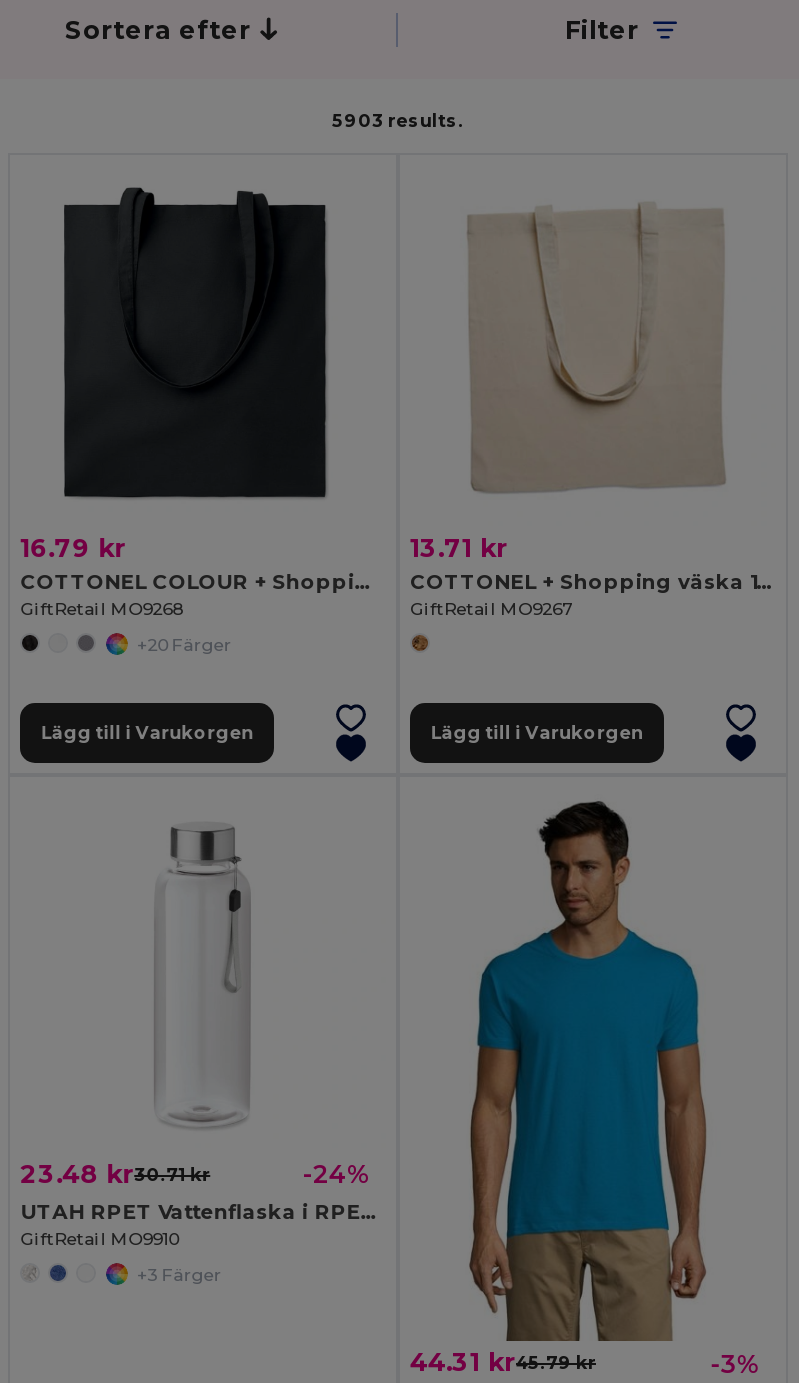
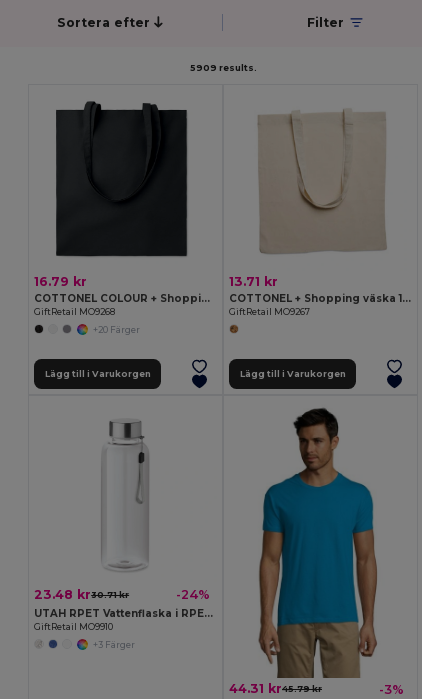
[332,111,464,131] 5903 results. -> [189,63,256,73] 5909 results.

